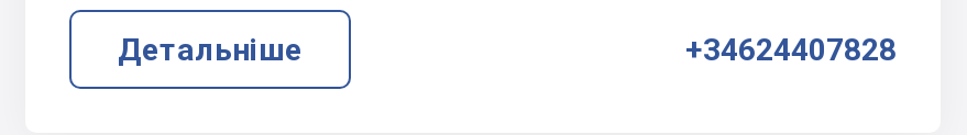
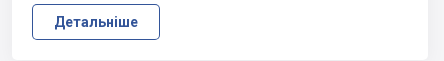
[685,32,897,67] +34624407828 -> none

